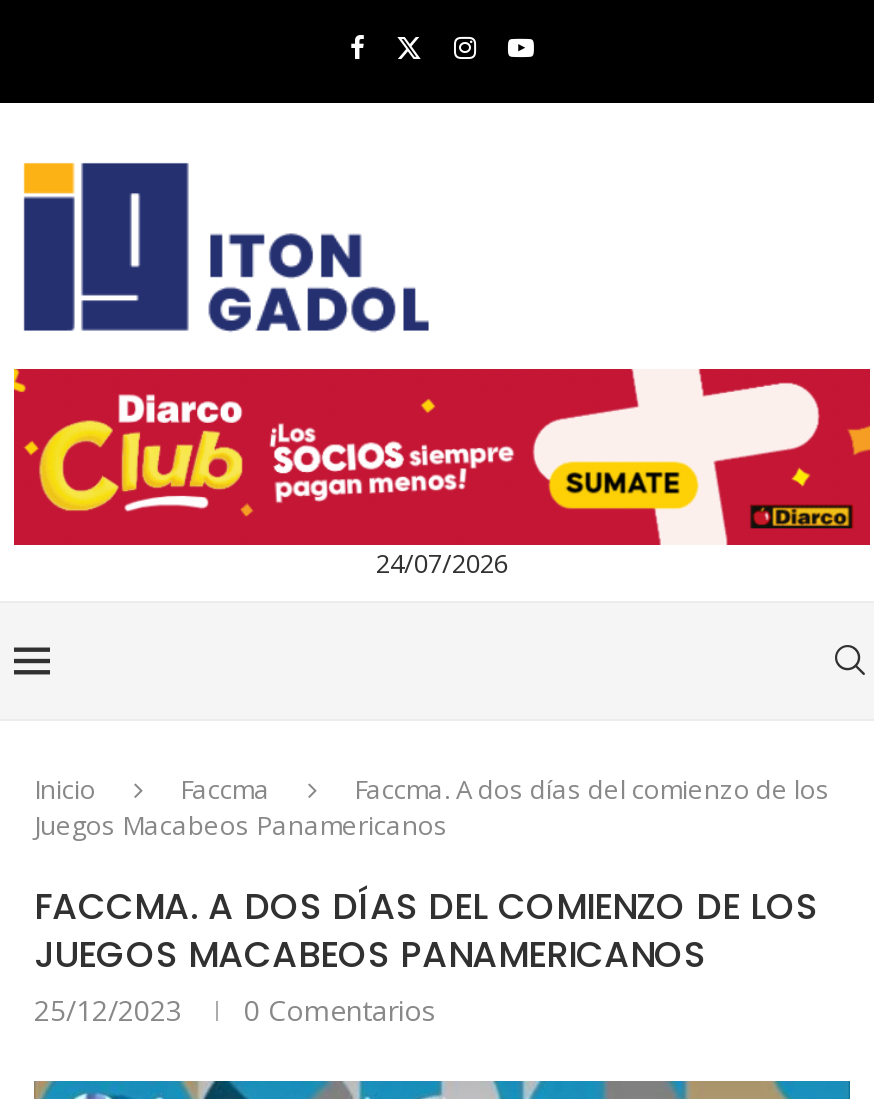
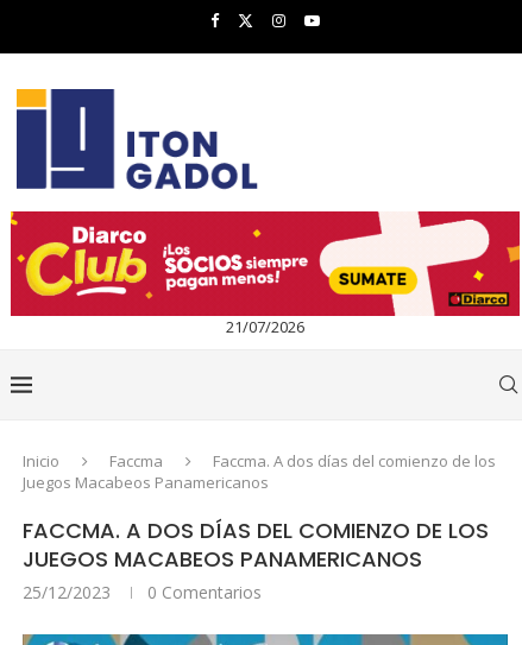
[376,544,508,580] 24/07/2026 -> [226,316,304,337] 21/07/2026

